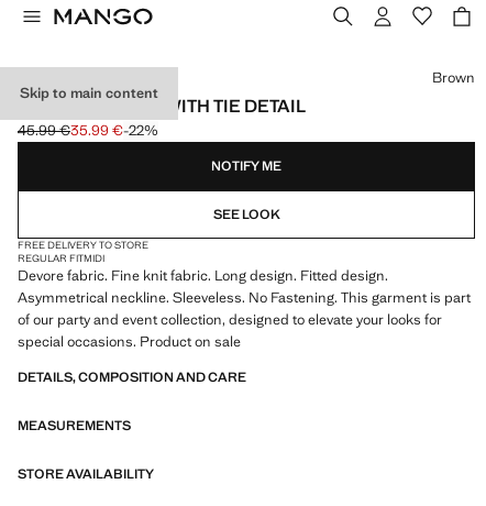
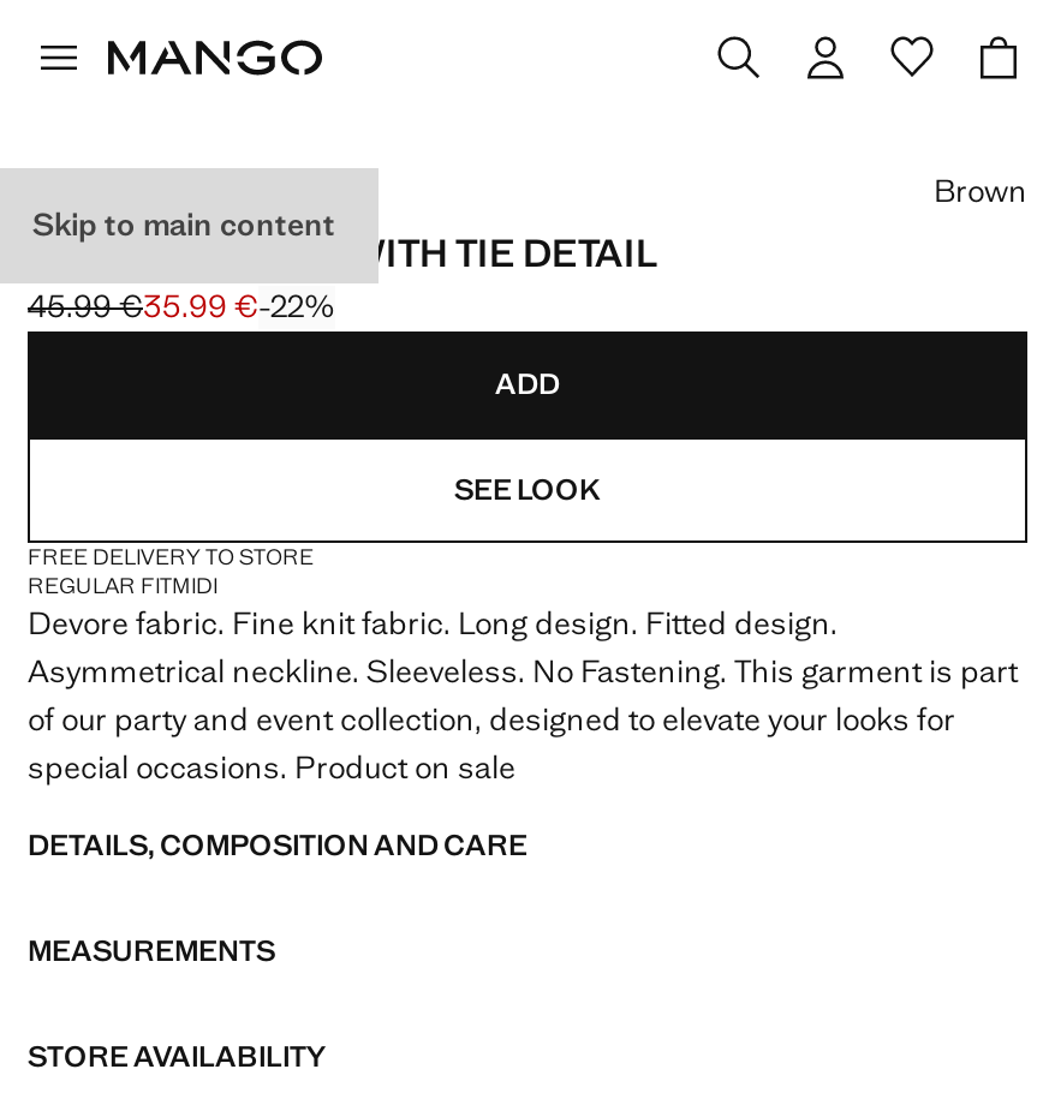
[211,157,281,175] NOTIFY ME -> [495,365,560,404] ADD

